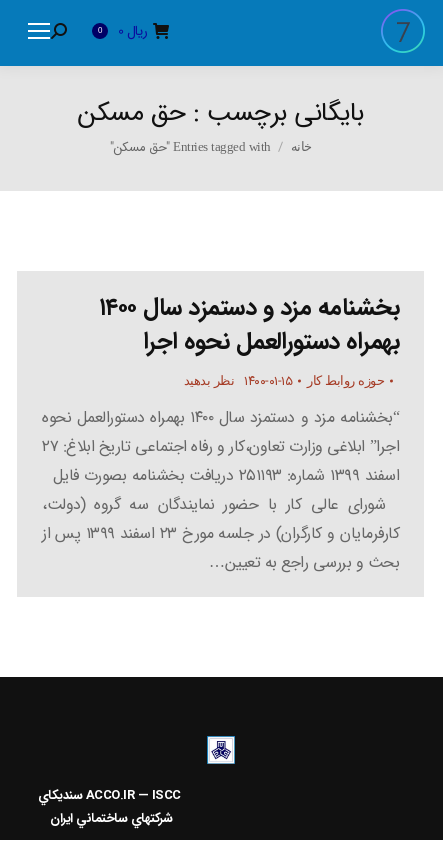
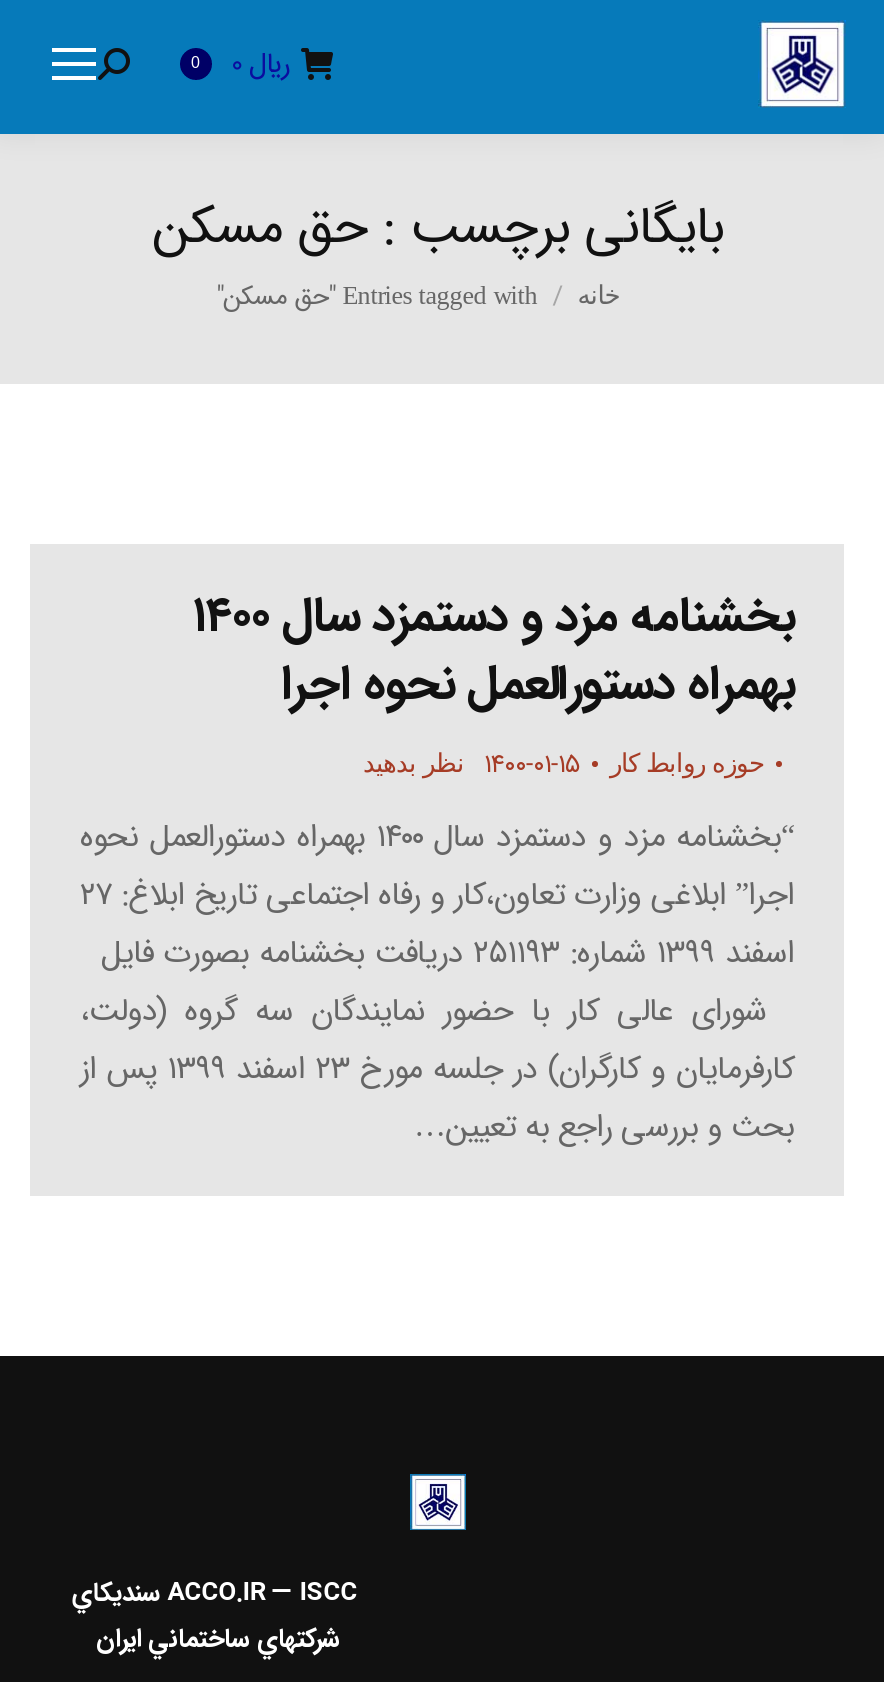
[382,9,425,53] [image] -> [758,20,846,108] [image]

